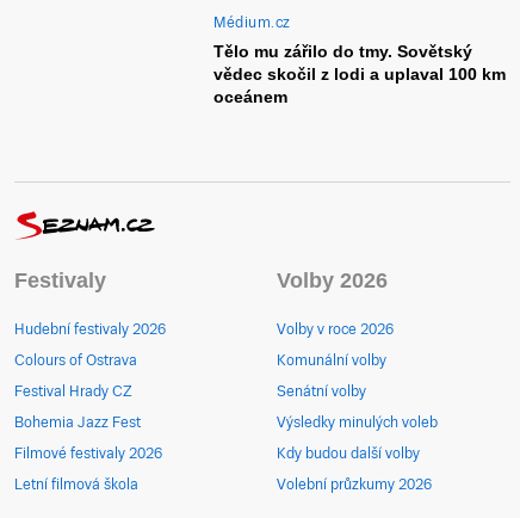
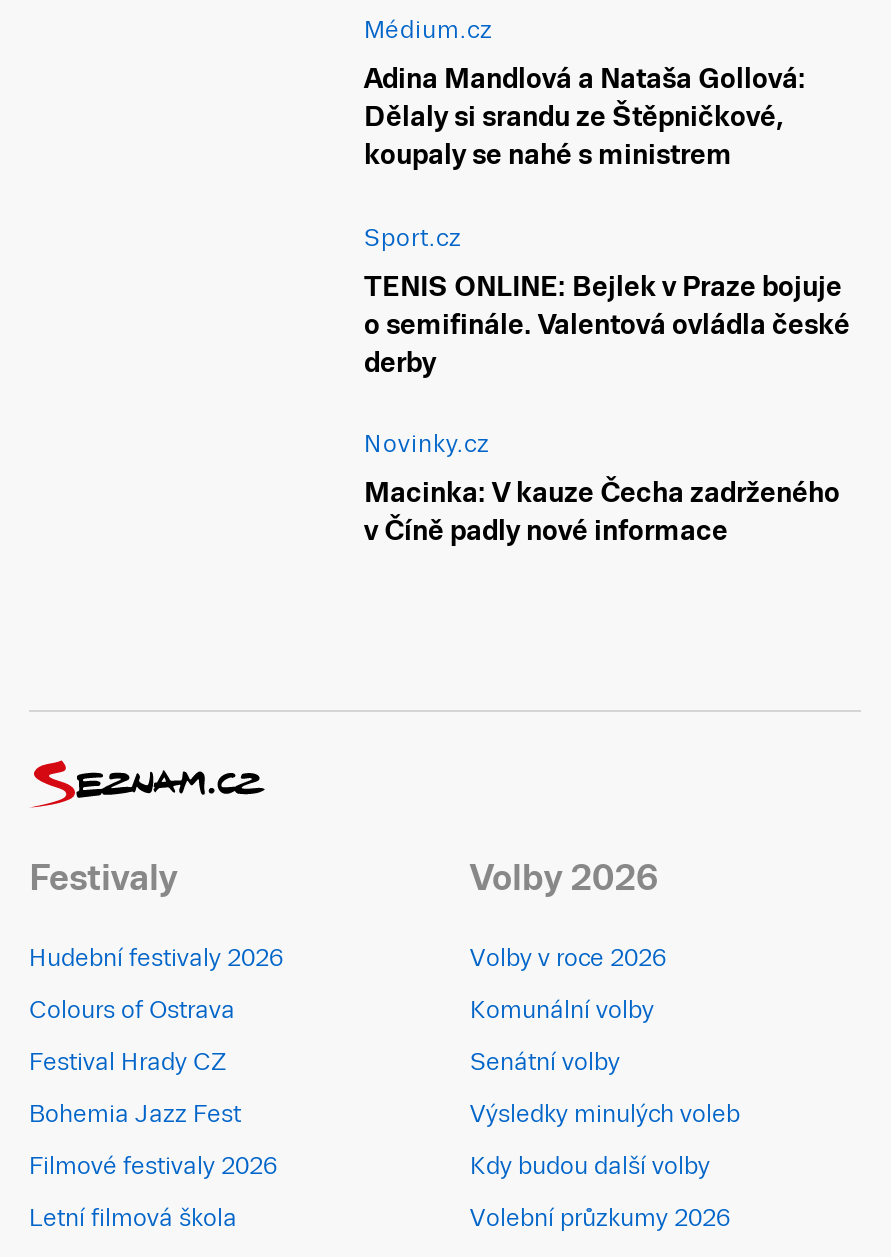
[214,42,506,107] Tělo mu zářilo do tmy. Sovětský | vědec skočil z lodi a uplaval 100 km | oceánem -> [364,63,850,546] Adina Mandlová a Nataša Gollová: | Dělaly si srandu ze Štěpničkové, | koupaly se nahé s ministrem | Sport.cz | TENIS ONLINE: Bejlek v Praze bojuje | o semifinále. Valentová ovládla české | derby | Novinky.cz | Macinka: V kauze Čecha zadrženého | v Číně padly nové informace

